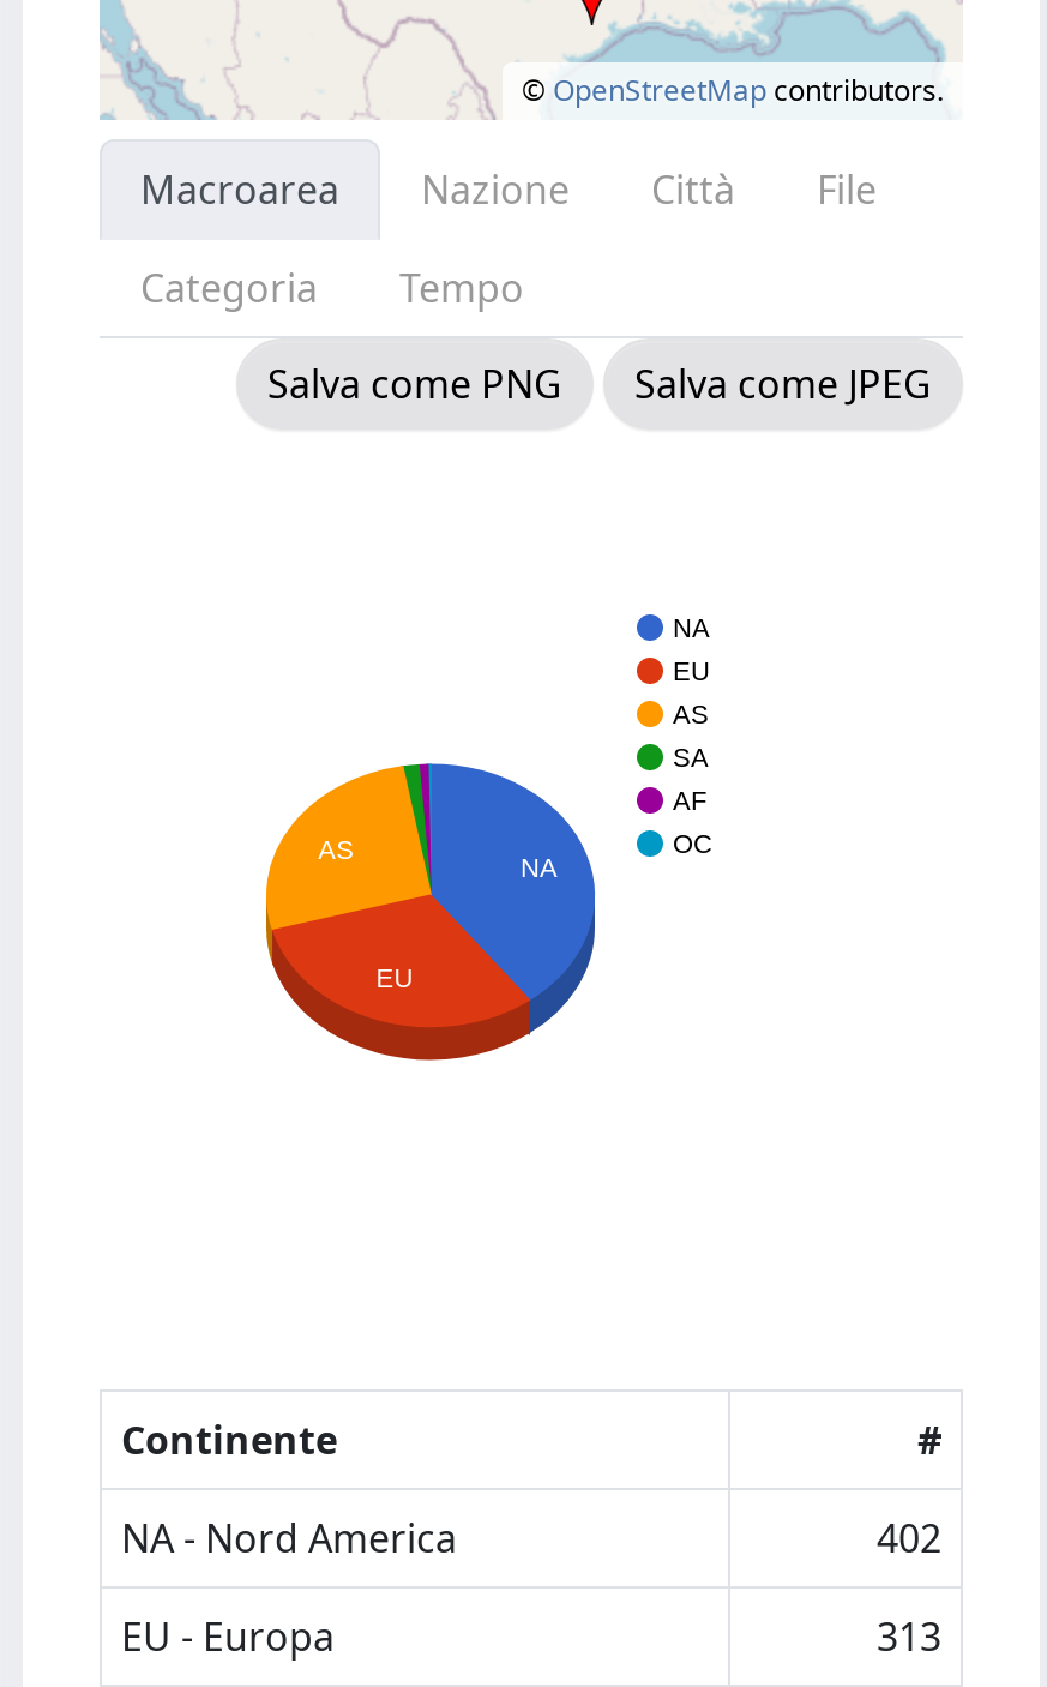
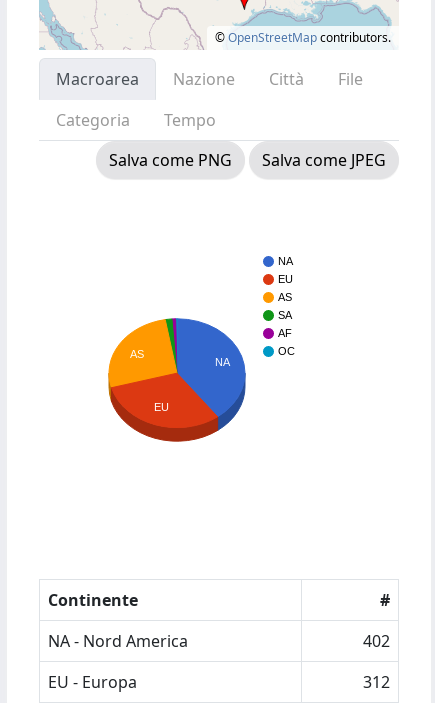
[877,1610,941,1663] 313 -> [363,671,390,693] 312

